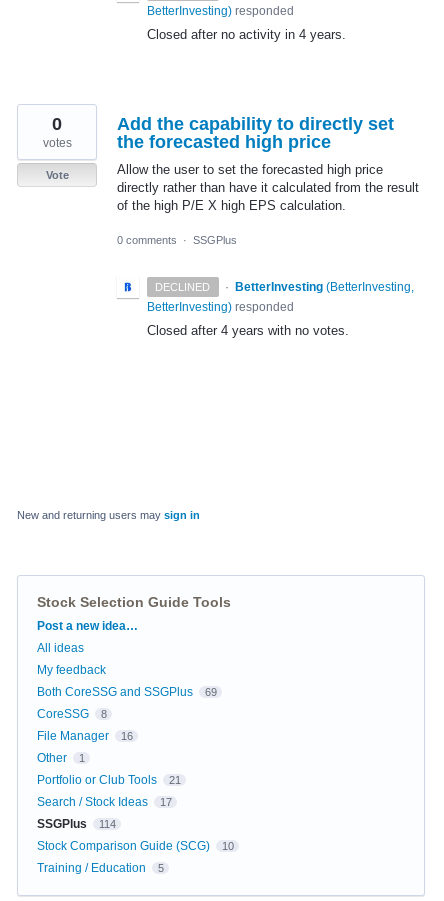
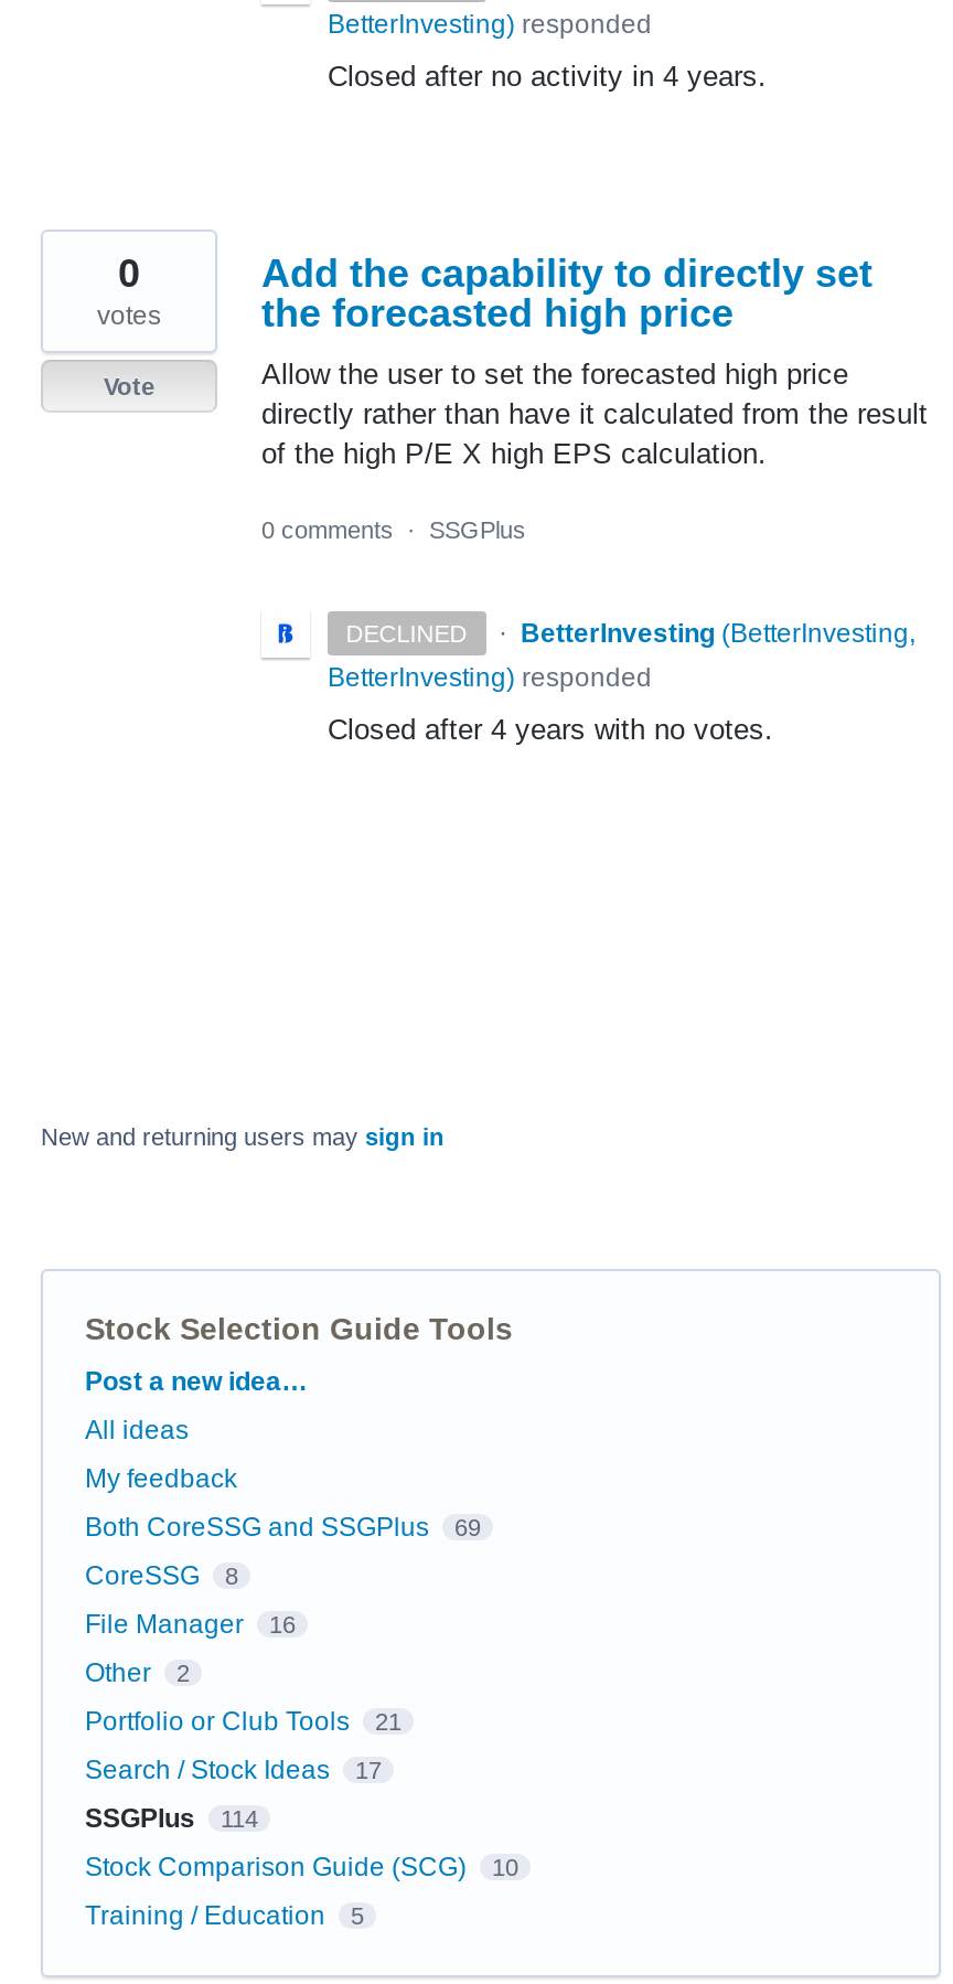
[37,751,84,765] Other 1 -> [85,1658,190,1688] Other 2

